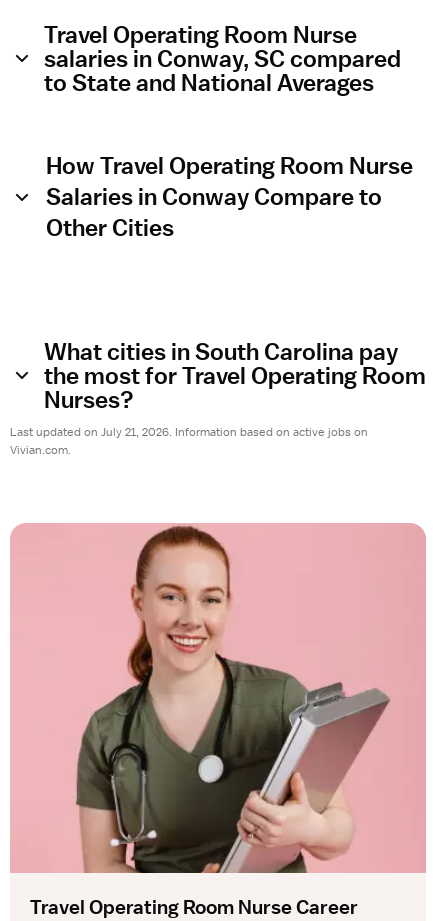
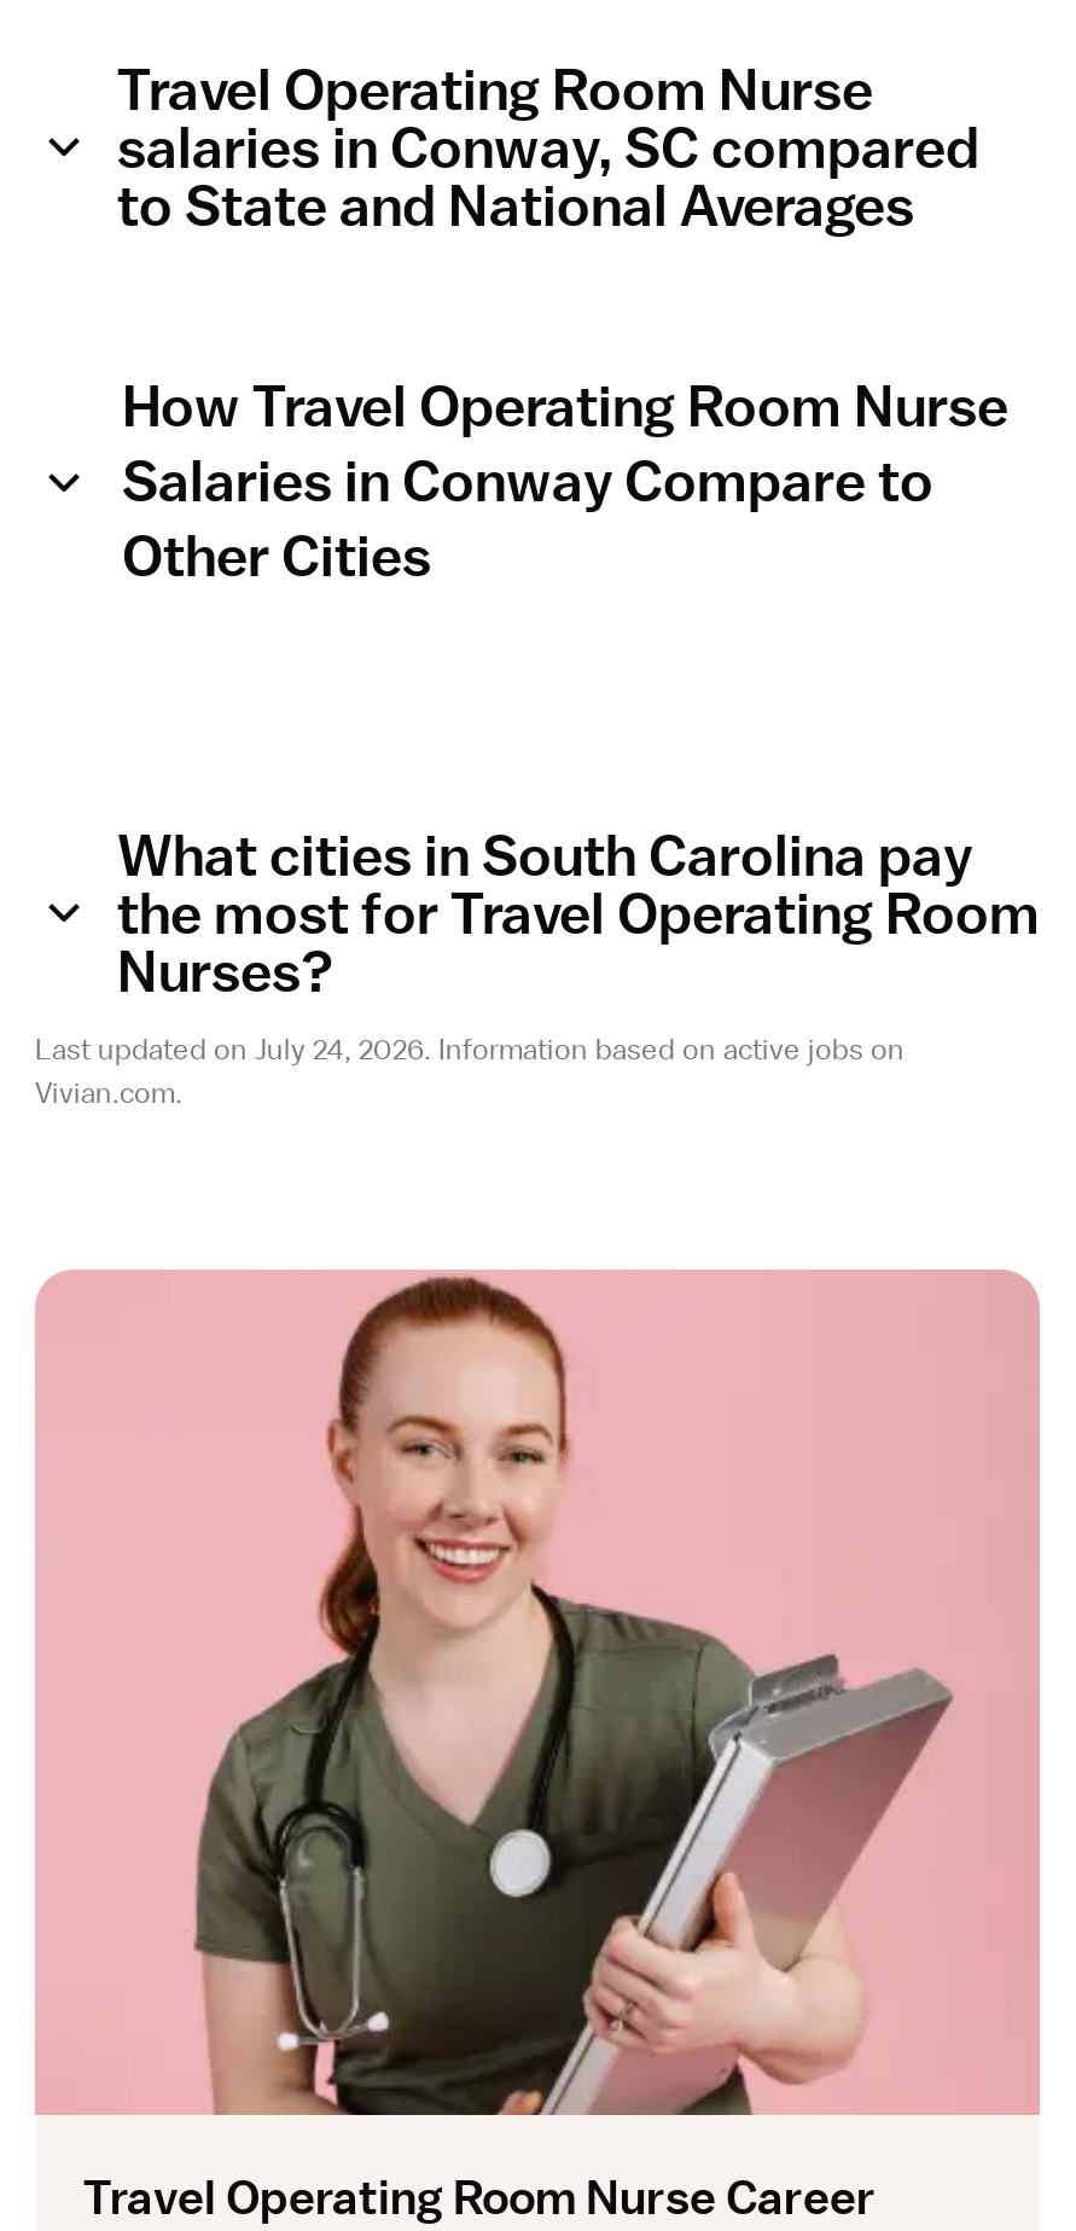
[10,424,368,440] Last updated on July 21, 2026. Information based on active jobs on -> [35,1030,905,1069] Last updated on July 24, 2026. Information based on active jobs on

